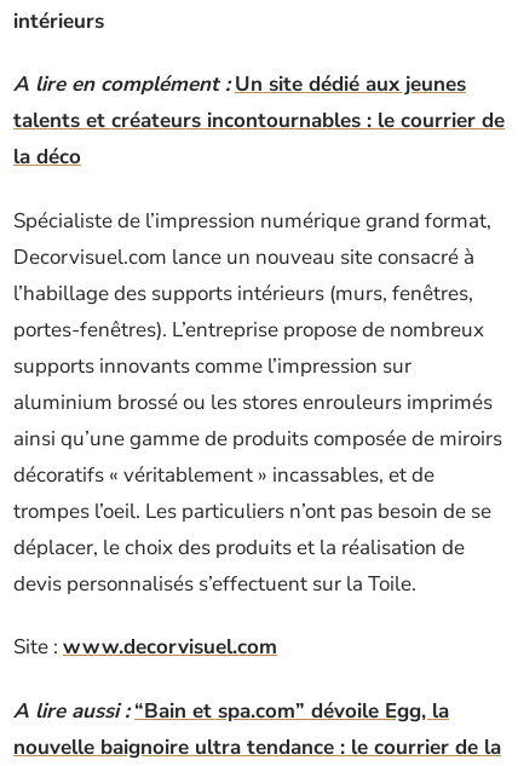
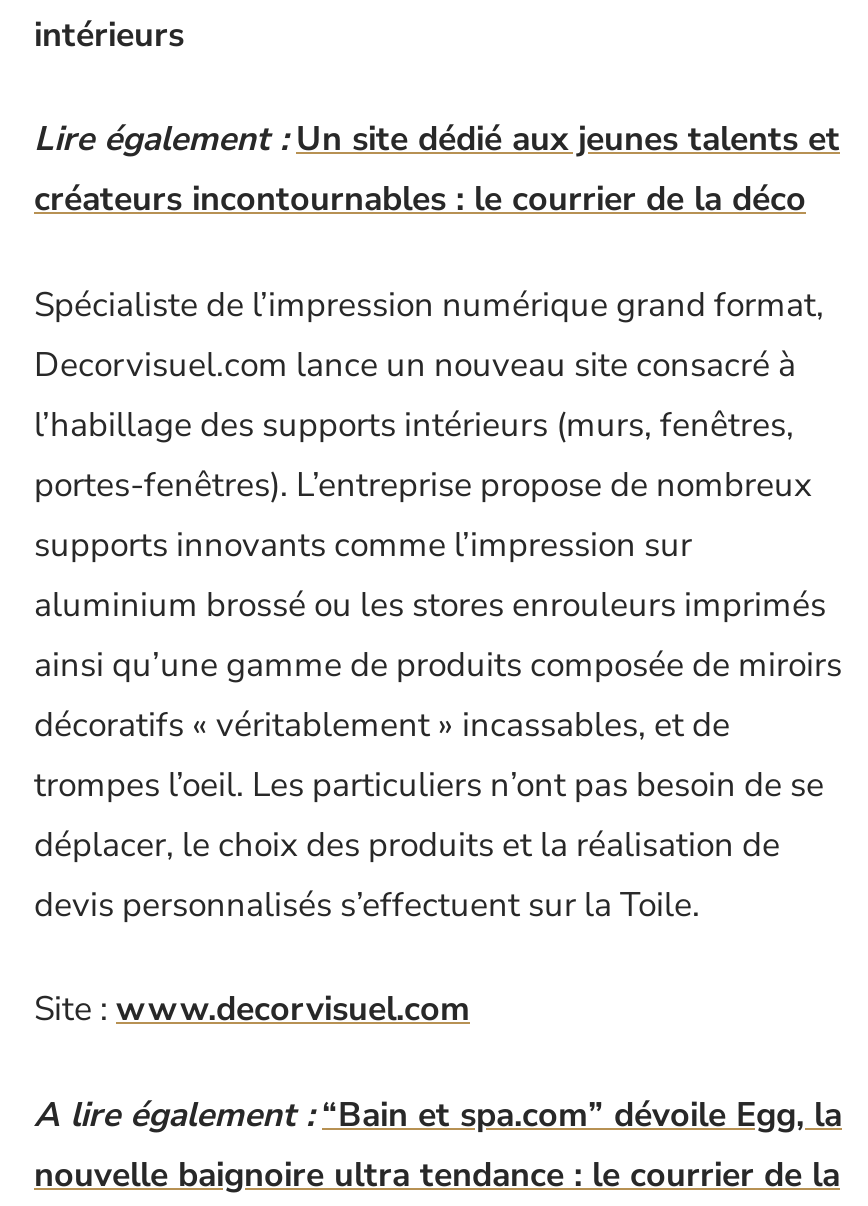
[13,70,505,171] A lire en complément : Un site dédié aux jeunes | talents et créateurs incontournables : le courrier de | la déco -> [34,116,840,222] Lire également : Un site dédié aux jeunes talents et | créateurs incontournables : le courrier de la déco
[13,696,449,724] A lire aussi : “Bain et spa.com” dévoile Egg, la -> [34,1091,842,1137] A lire également : “Bain et spa.com” dévoile Egg, la

